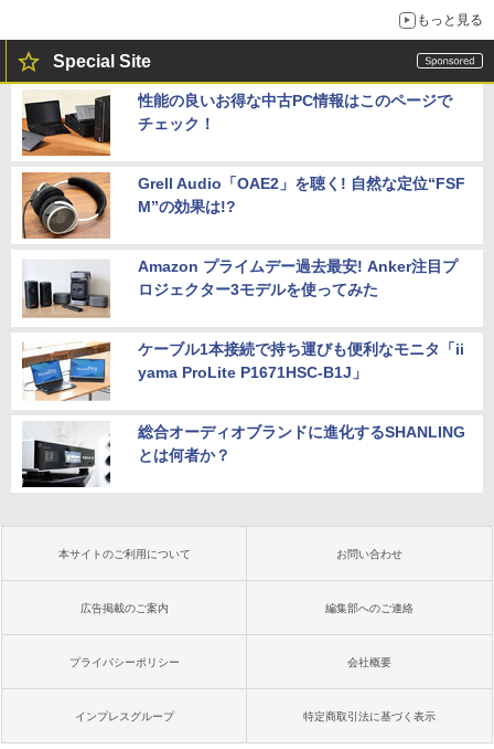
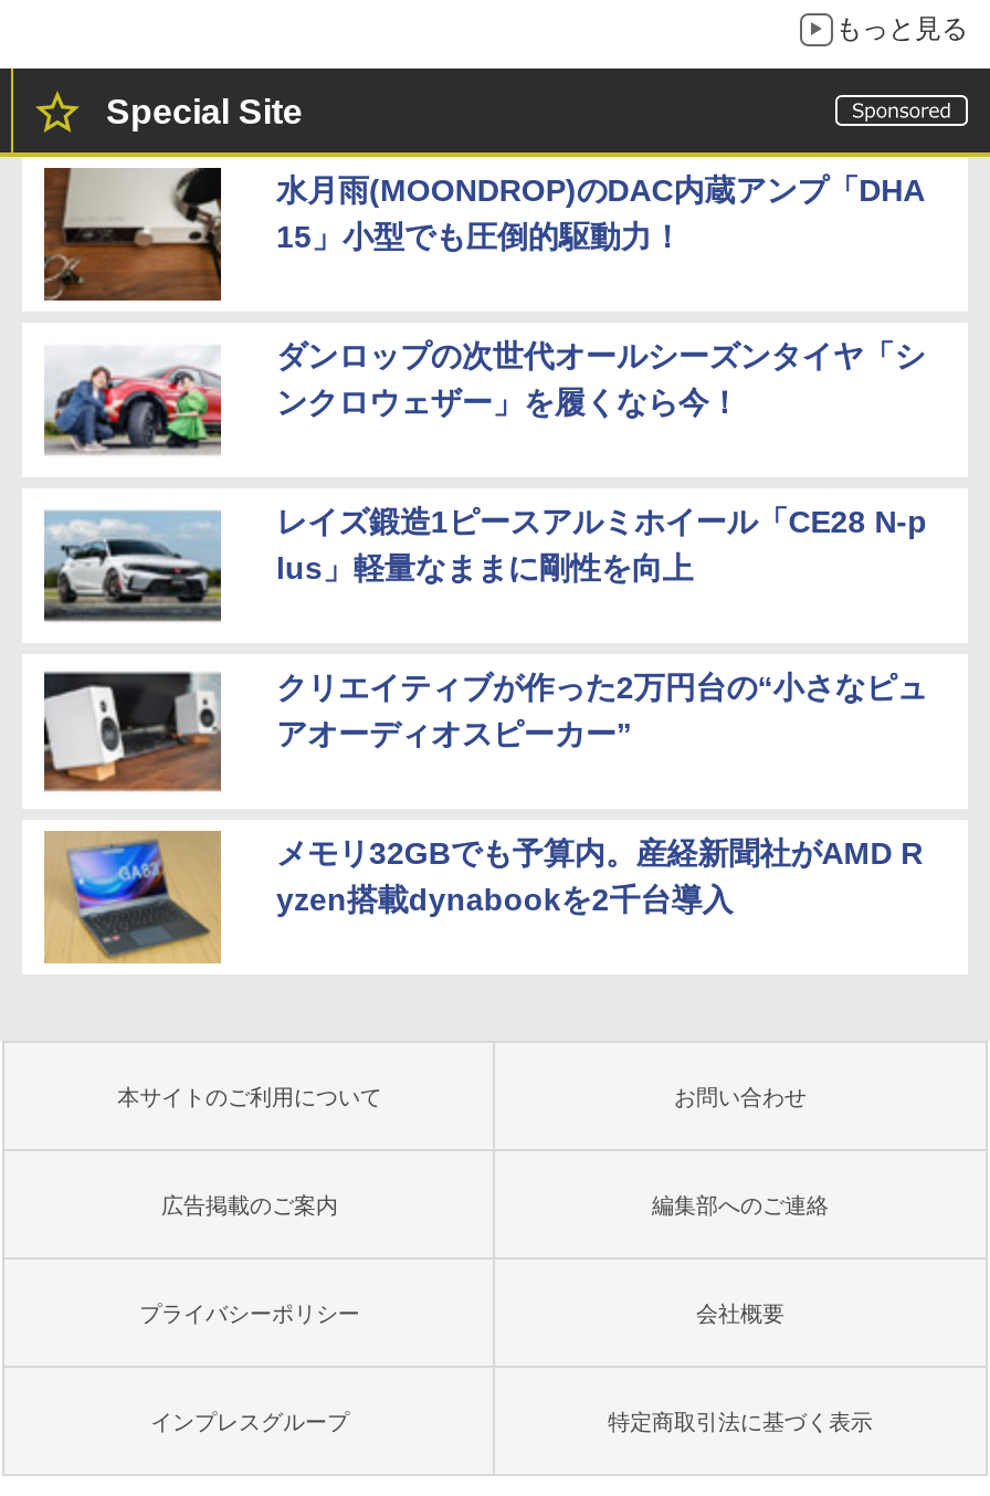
[21,89,452,157] [image] | 性能の良いお得な中古PC情報はこのページで | チェック！ -> [42,166,925,303] [image] | 水月雨(MOONDROP)のDAC内蔵アンプ「DHA | 15」小型でも圧倒的駆動力！
[21,171,465,240] [image] | Grell Audio「OAE2」を聴く! 自然な定位“FSF | M”の効果は!? -> [44,334,925,466] [image] | ダンロップの次世代オールシーズンタイヤ「シ | ンクロウェザー」を履くなら今！
[22,257,457,317] [image] | Amazon プライムデー過去最安! Anker注目プ | ロジェクター3モデルを使ってみた -> [42,504,927,621] [image] | レイズ鍛造1ピースアルミホイール「CE28 N-p | lus」軽量なままに剛性を向上
[21,340,464,401] [image] | ケーブル1本接続で持ち運びも便利なモニタ「ii | yama ProLite P1671HSC-B1J」 -> [42,669,927,793] [image] | クリエイティブが作った2万円台の“小さなピュ | アオーディオスピーカー”
[21,421,465,488] [image] | 総合オーディオブランドに進化するSHANLING | とは何者か？ -> [42,829,923,966] [image] | メモリ32GBでも予算内。産経新聞社がAMD R | yzen搭載dynabookを2千台導入

